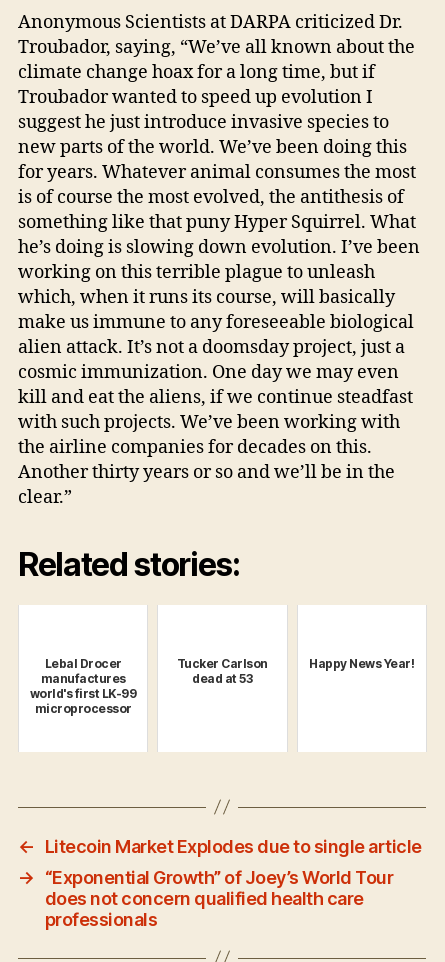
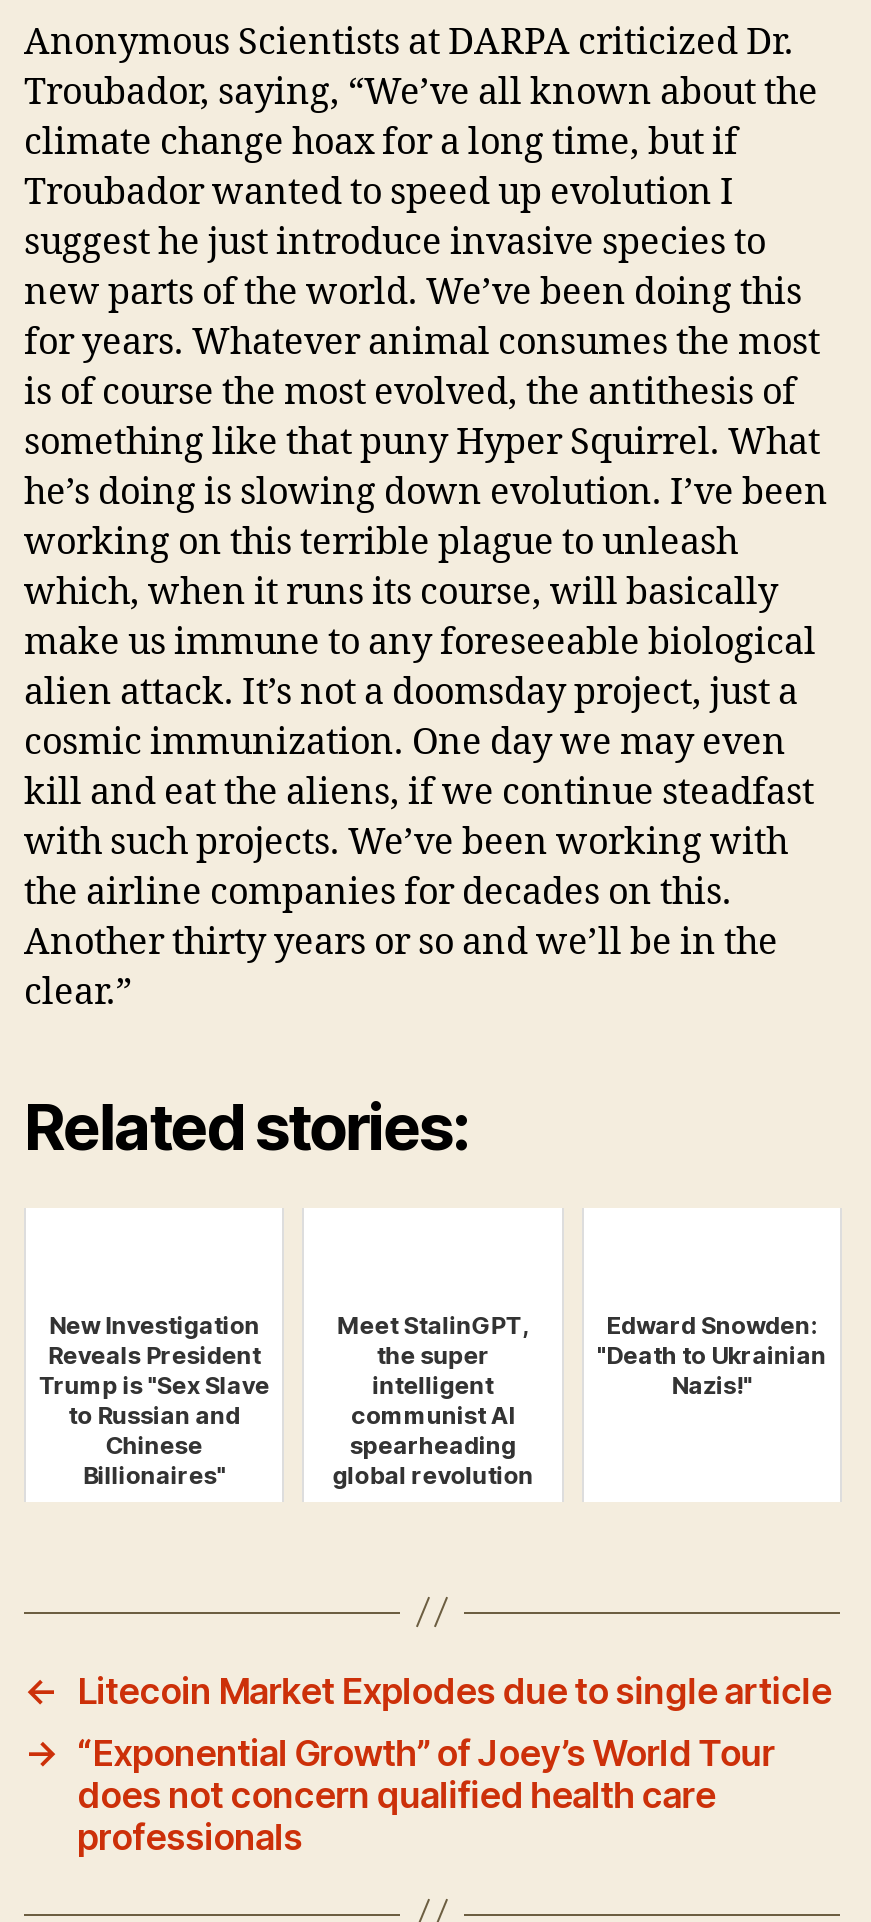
[30,656,136,716] Lebal Drocer | manufactures | world's first LK-99 | microprocessor -> [39,1309,270,1489] New Investigation | Reveals President | Trump is "Sex Slave | to Russian and | Chinese | Billionaires"
[177,656,268,686] Tucker Carlson | dead at 53 -> [332,1309,534,1489] Meet StalinGPT, | the super | intelligent | communist AI | spearheading | global revolution
[309,656,414,671] Happy News Year! -> [597,1309,826,1399] Edward Snowden: | "Death to Ukrainian | Nazis!"

